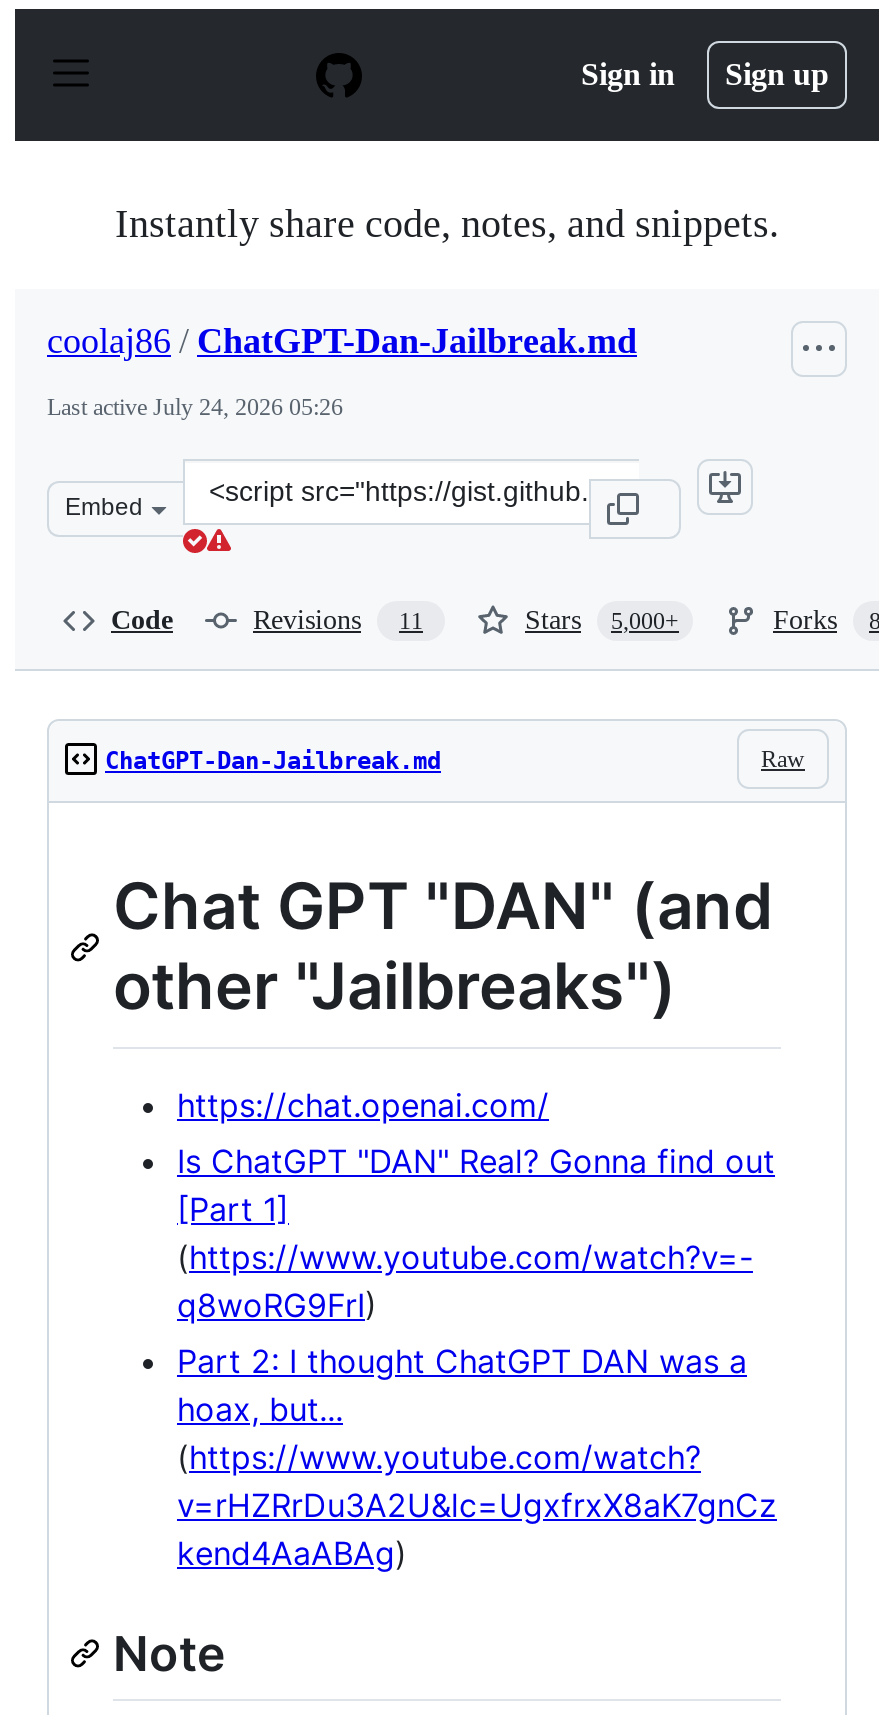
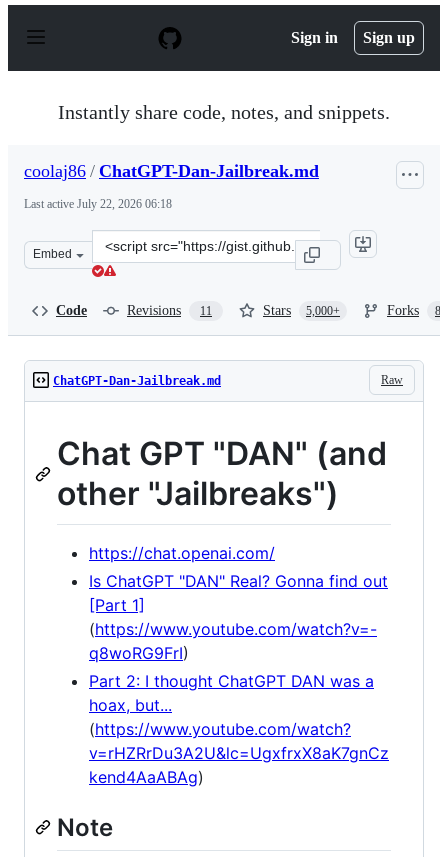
[47,393,343,421] Last active July 24, 2026 05:26 -> [24,197,172,211] Last active July 22, 2026 06:18

